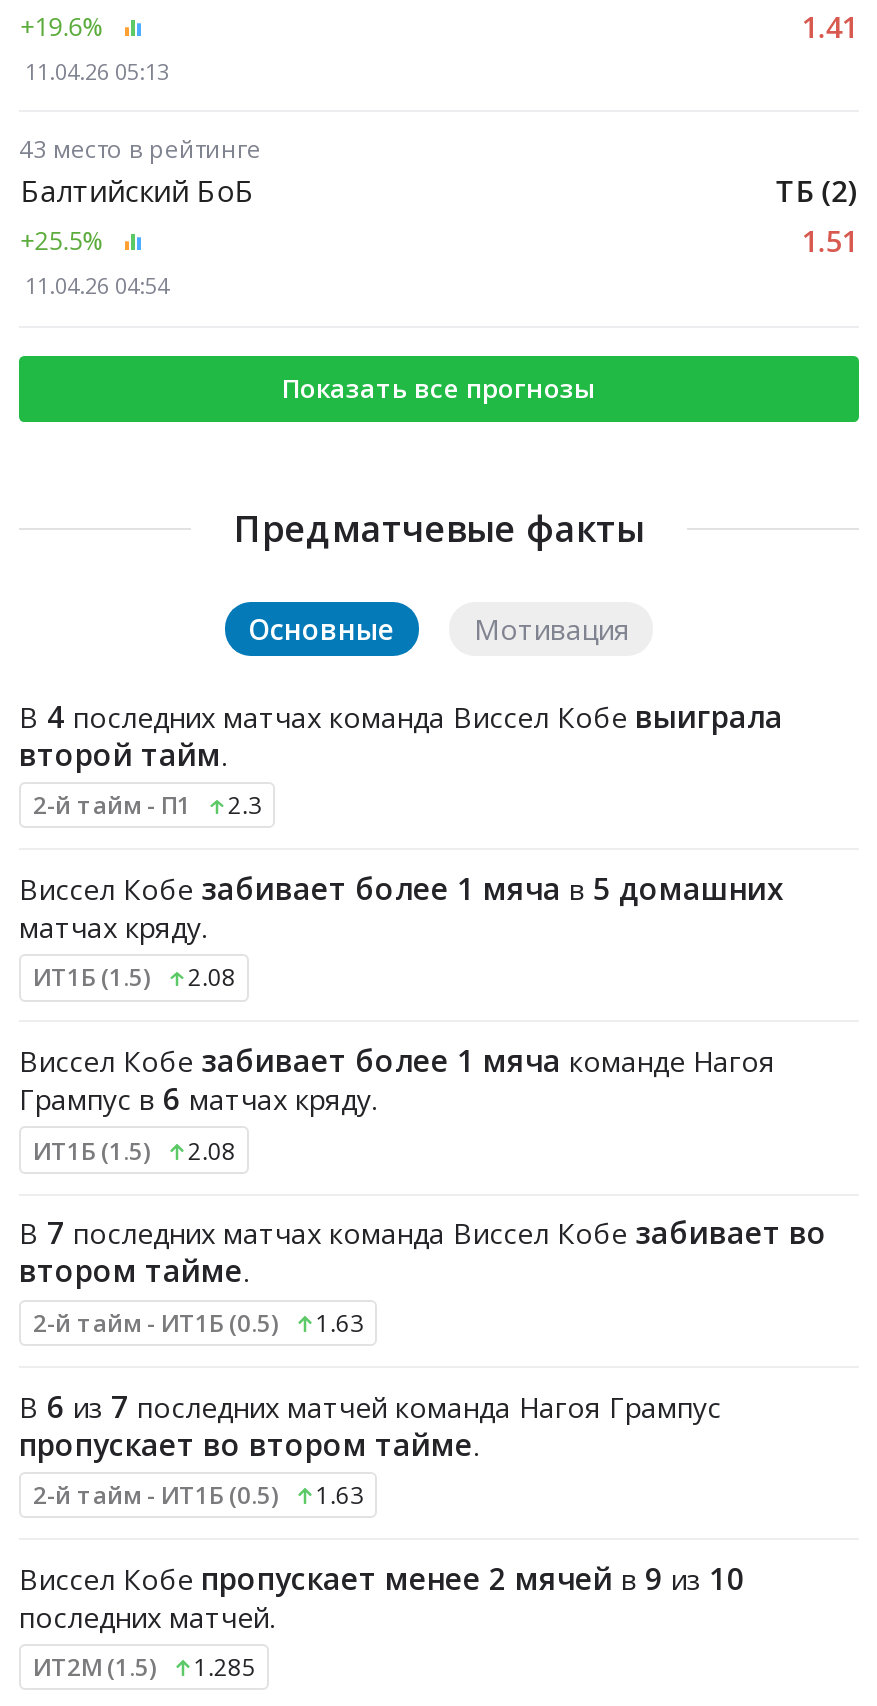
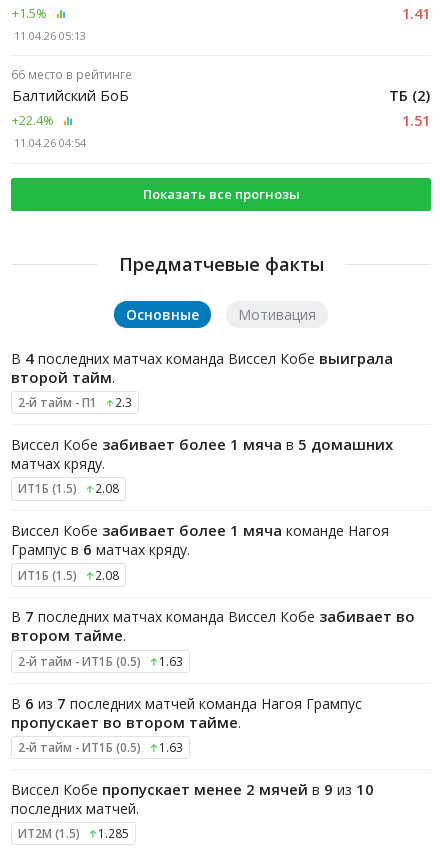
[20,9,110,43] +19.6% -> [12,5,50,22] +1.5%
[19,133,261,167] 43 место в рейтинге -> [11,66,132,83] 66 место в рейтинге
[20,224,110,258] +25.5% -> [12,112,57,129] +22.4%

